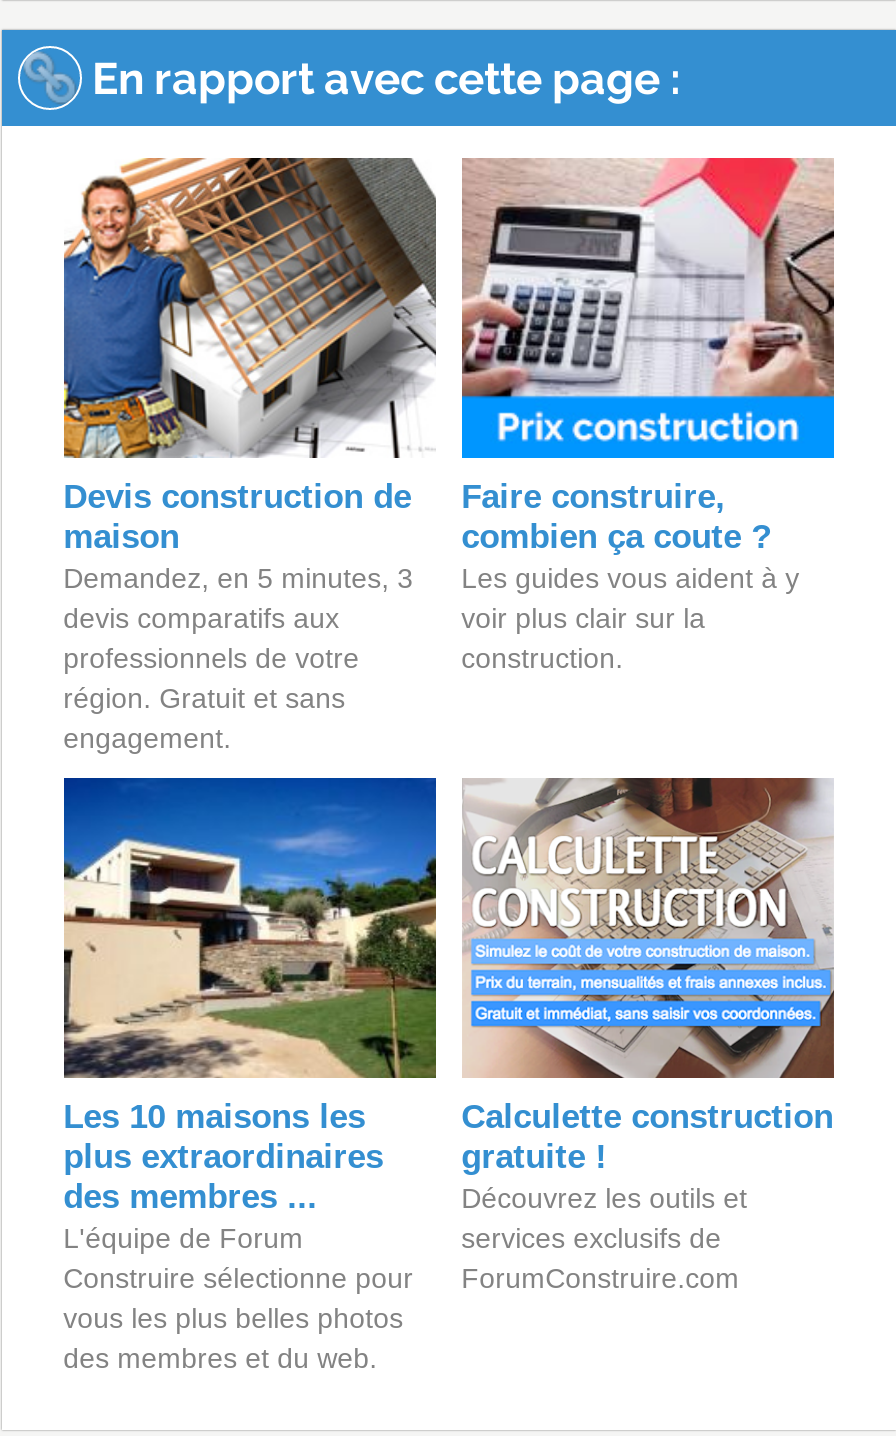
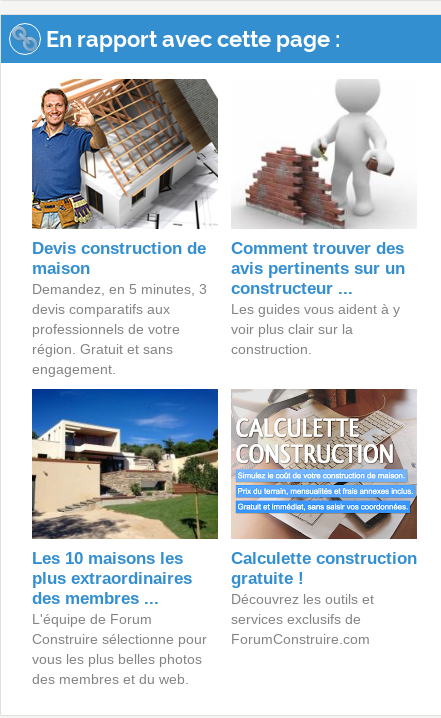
[460,156,836,557] [image] | Faire construire, | combien ça coute ? -> [231,79,417,298] [image] | Comment trouver des | avis pertinents sur un | constructeur ...
moved [461,563,799,675] -> [231,301,400,357]: Les guides vous aident à y | voir plus clair sur la | construction.

